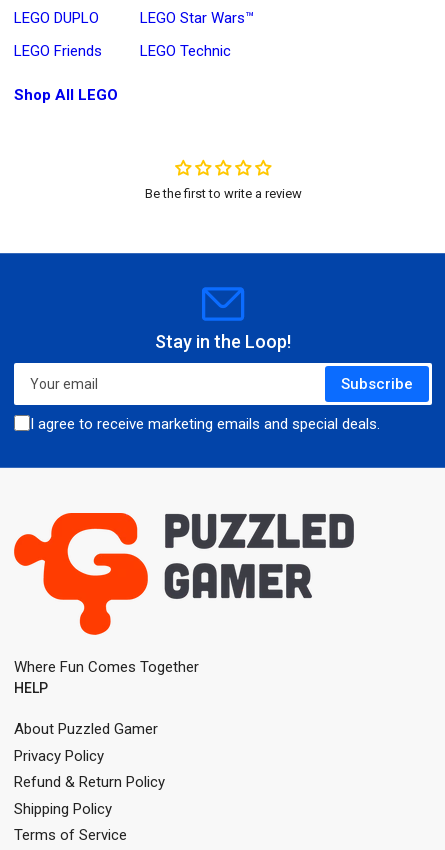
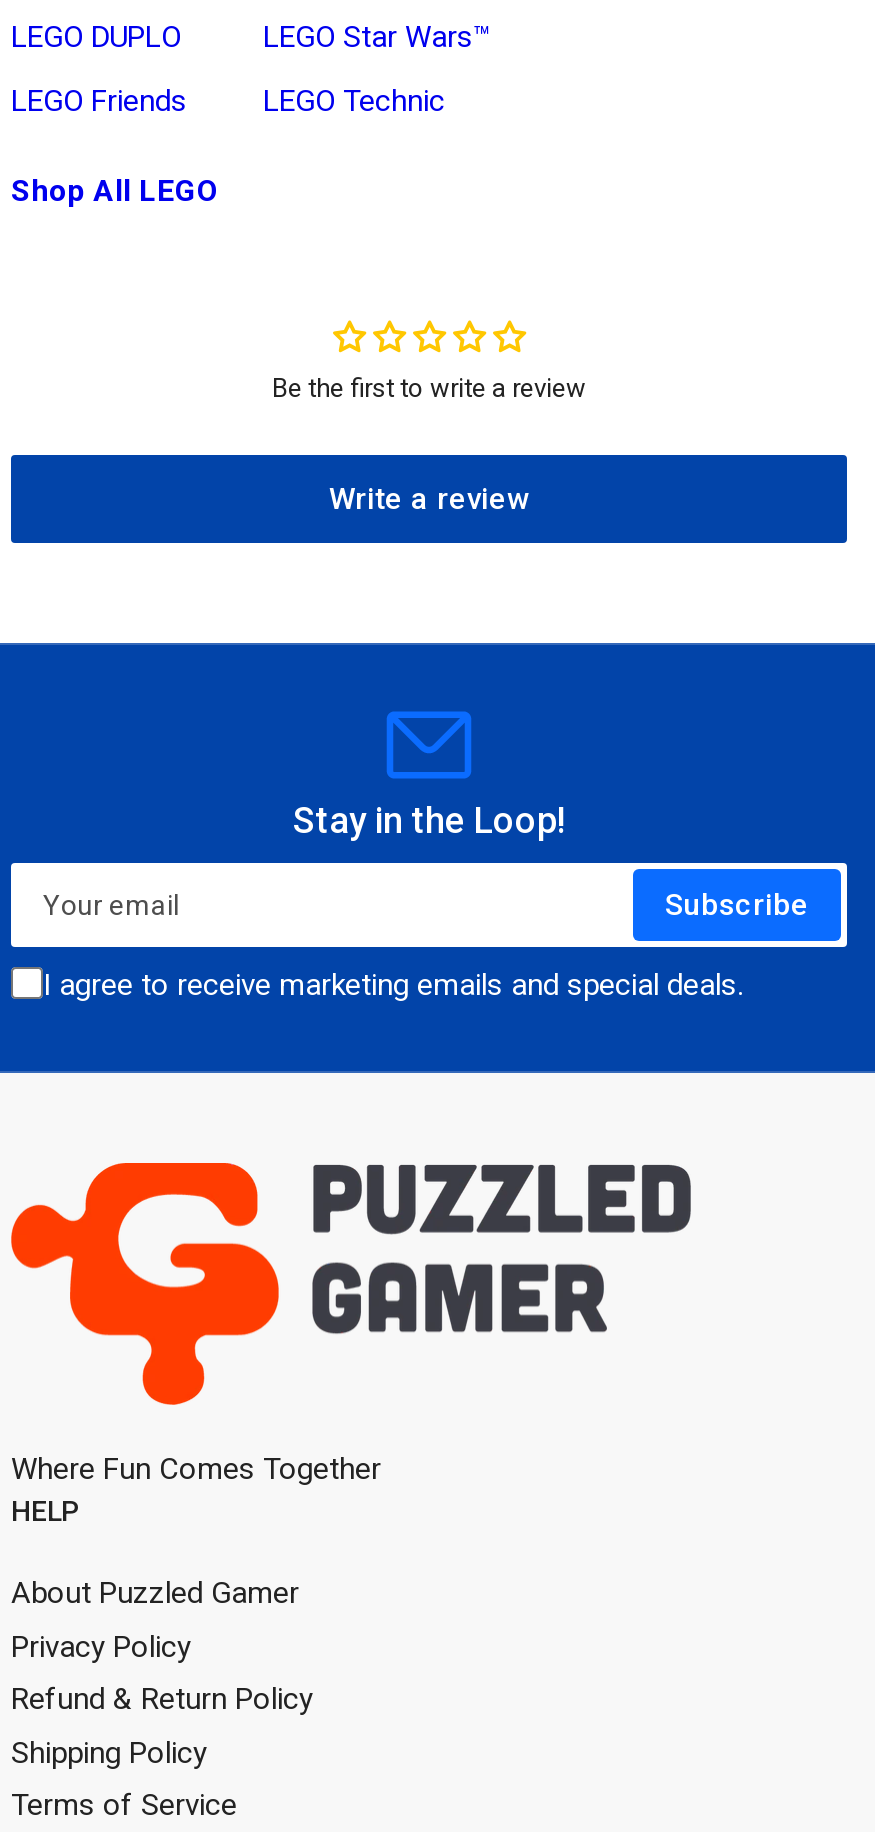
none -> [329,480,529,516] Write a review

